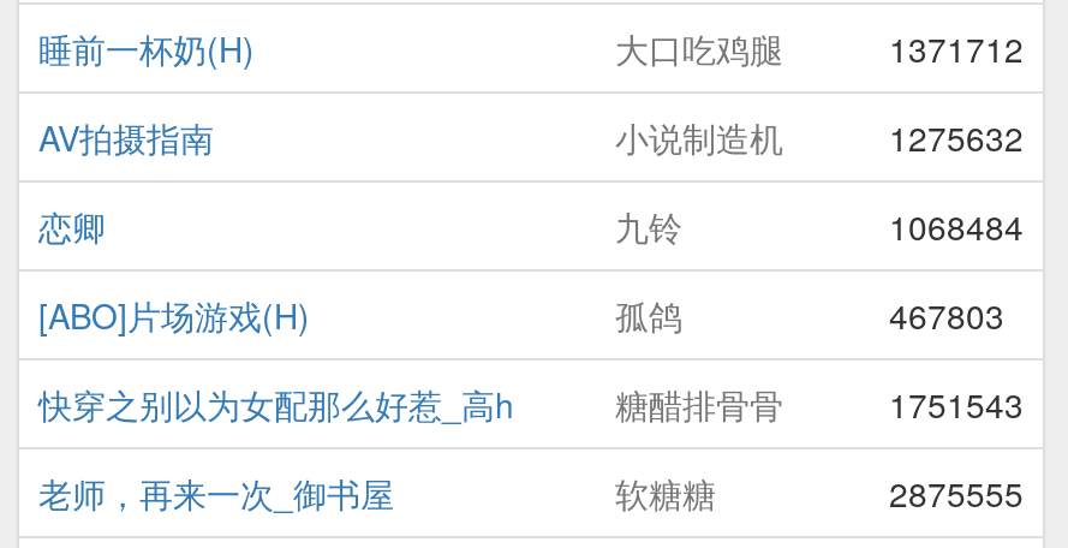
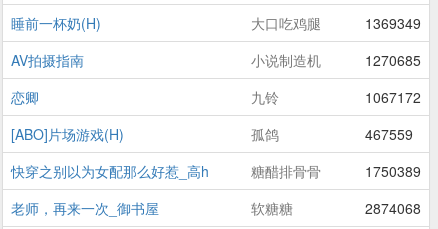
[889,24,1024,72] 1371712 -> [365,13,421,33] 1369349
[889,113,1024,161] 1275632 -> [365,50,421,70] 1270685
[889,202,1024,250] 1068484 -> [365,87,421,107] 1067172
[889,291,1004,339] 467803 -> [365,124,413,144] 467559
[889,380,1024,428] 1751543 -> [365,161,421,181] 1750389
[889,469,1024,517] 2875555 -> [365,198,421,218] 2874068

